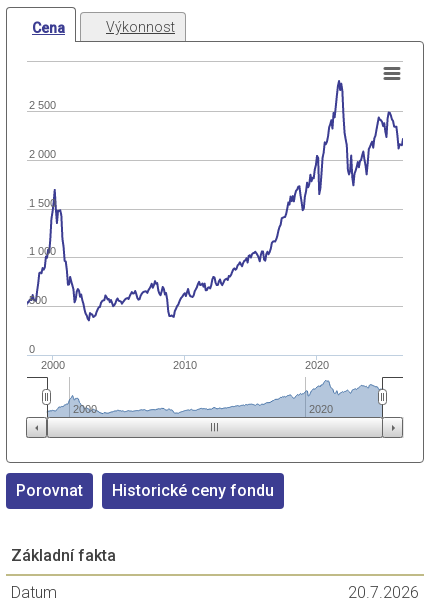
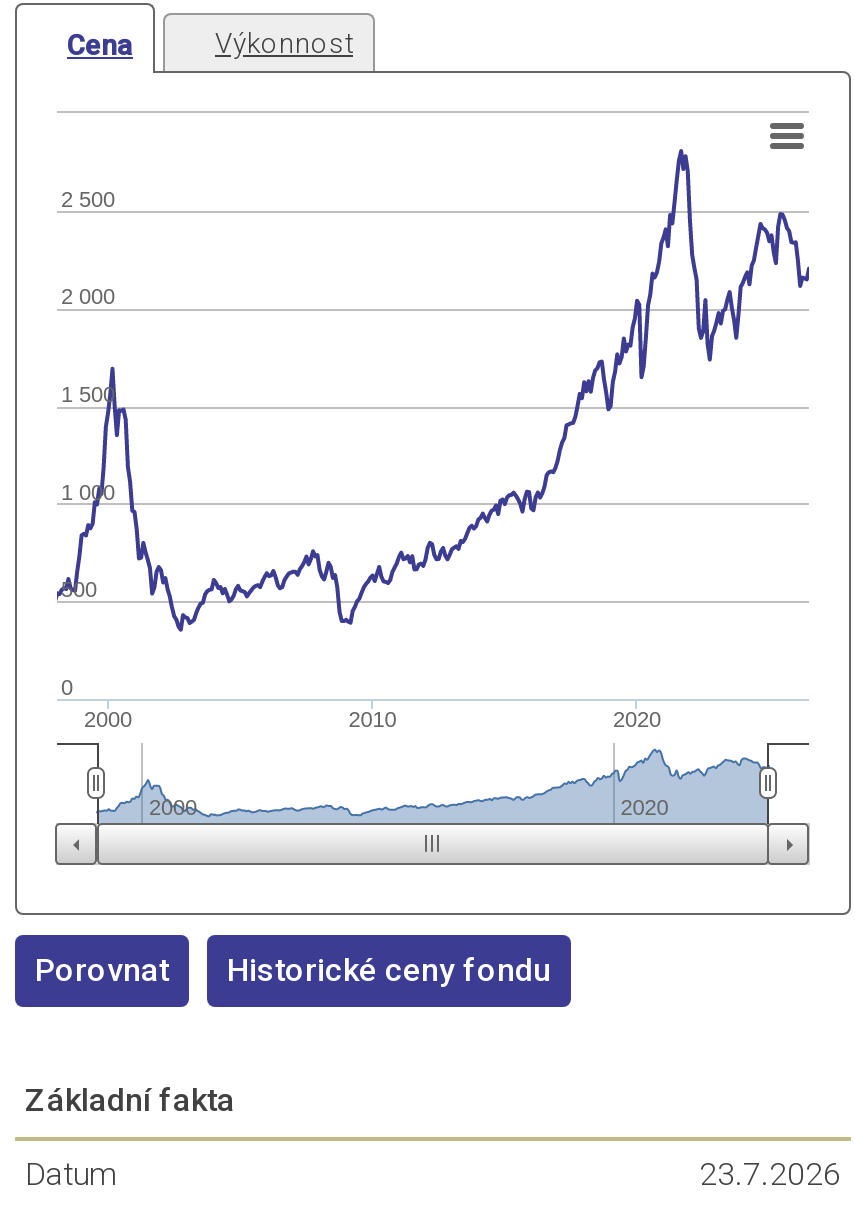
[348,582,419,601] 20.7.2026 -> [699,1154,841,1192] 23.7.2026

